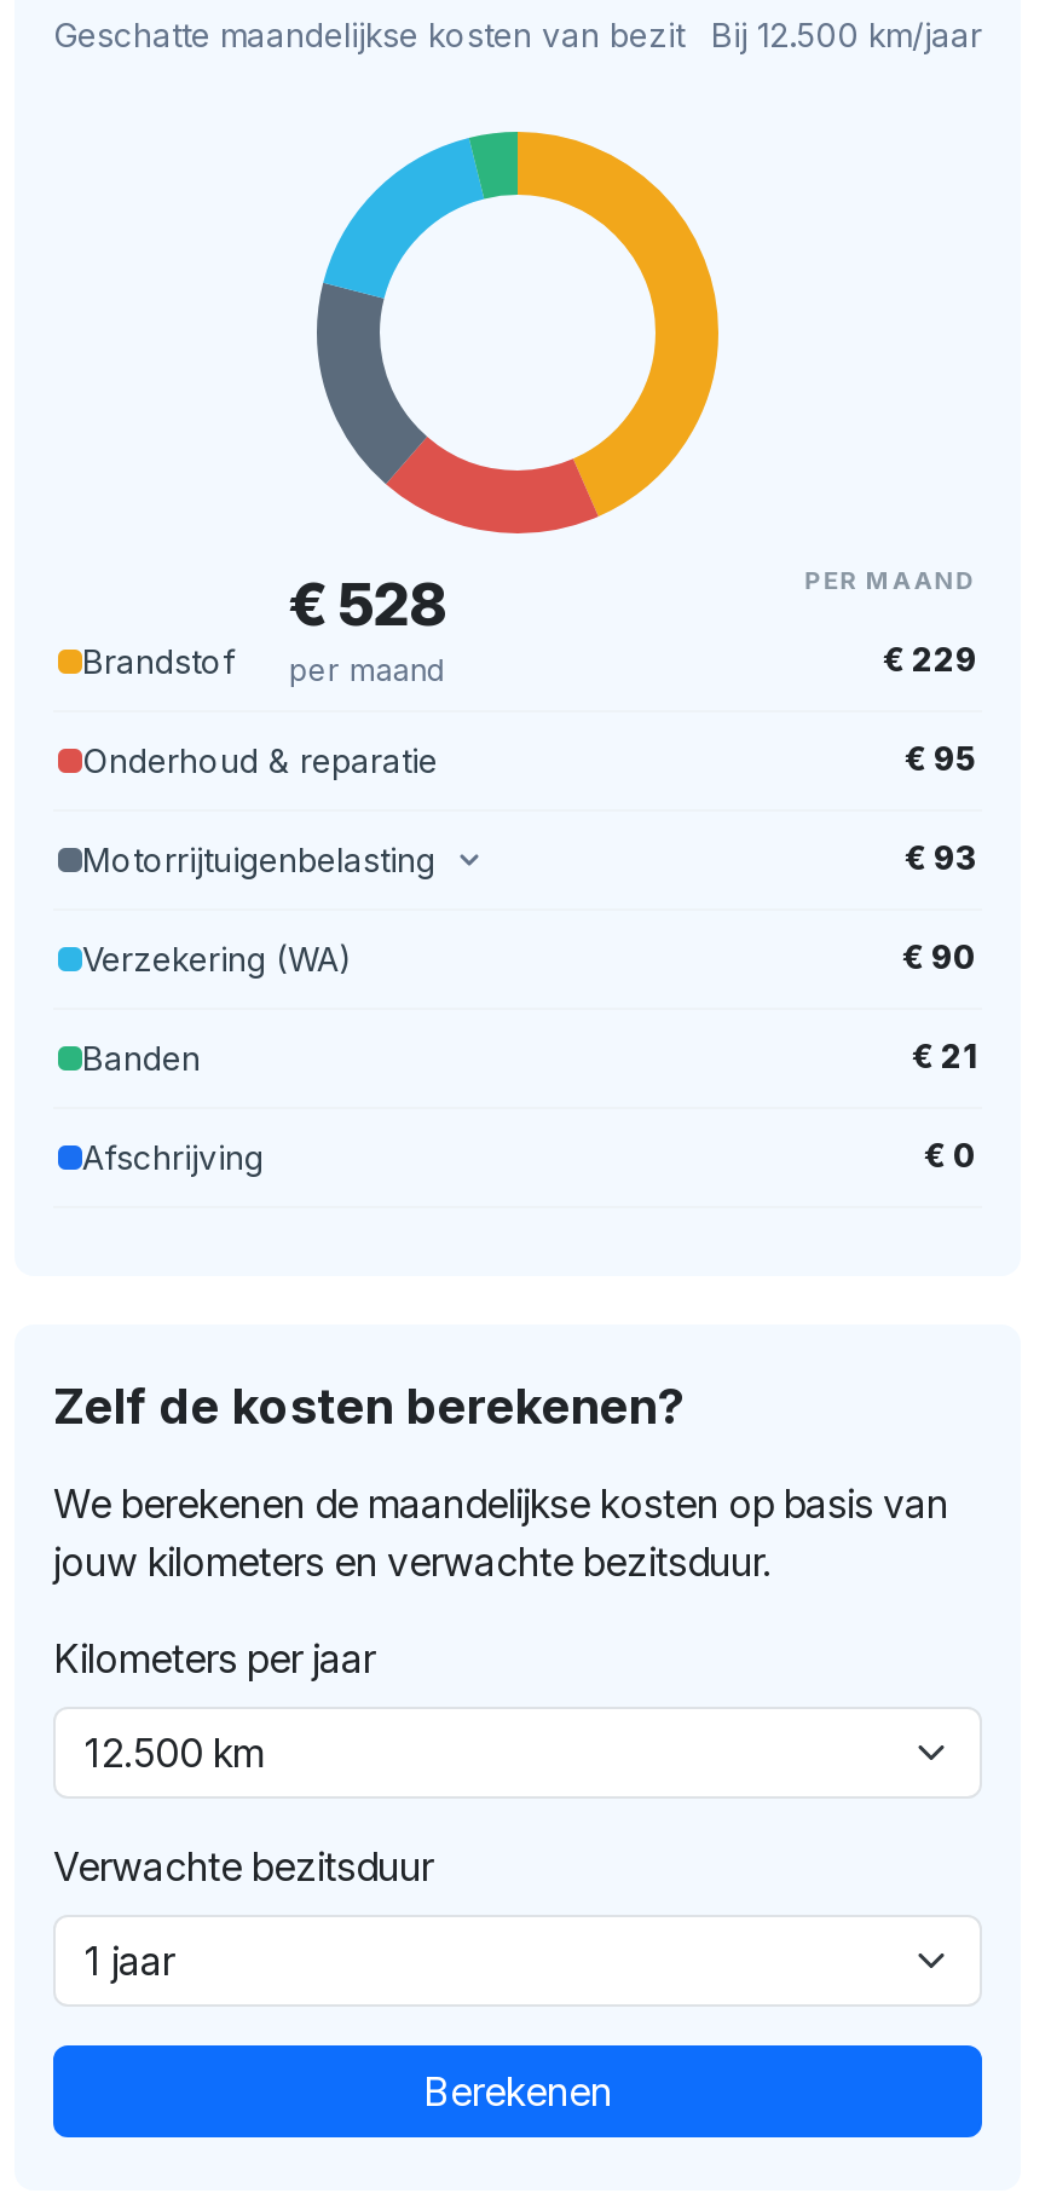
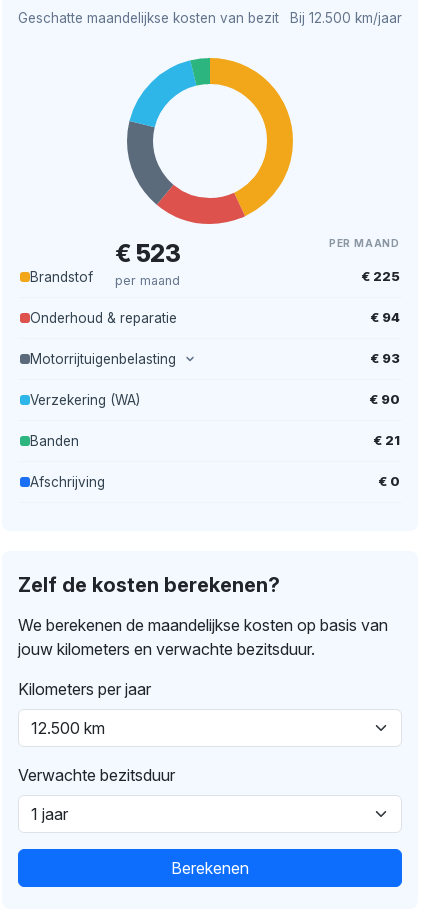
[288,569,447,639] € 528 -> [115,239,181,268] € 523
[883,640,977,679] € 229 -> [361,268,400,284] € 225
[905,740,977,778] € 95 -> [370,309,400,325] € 94

